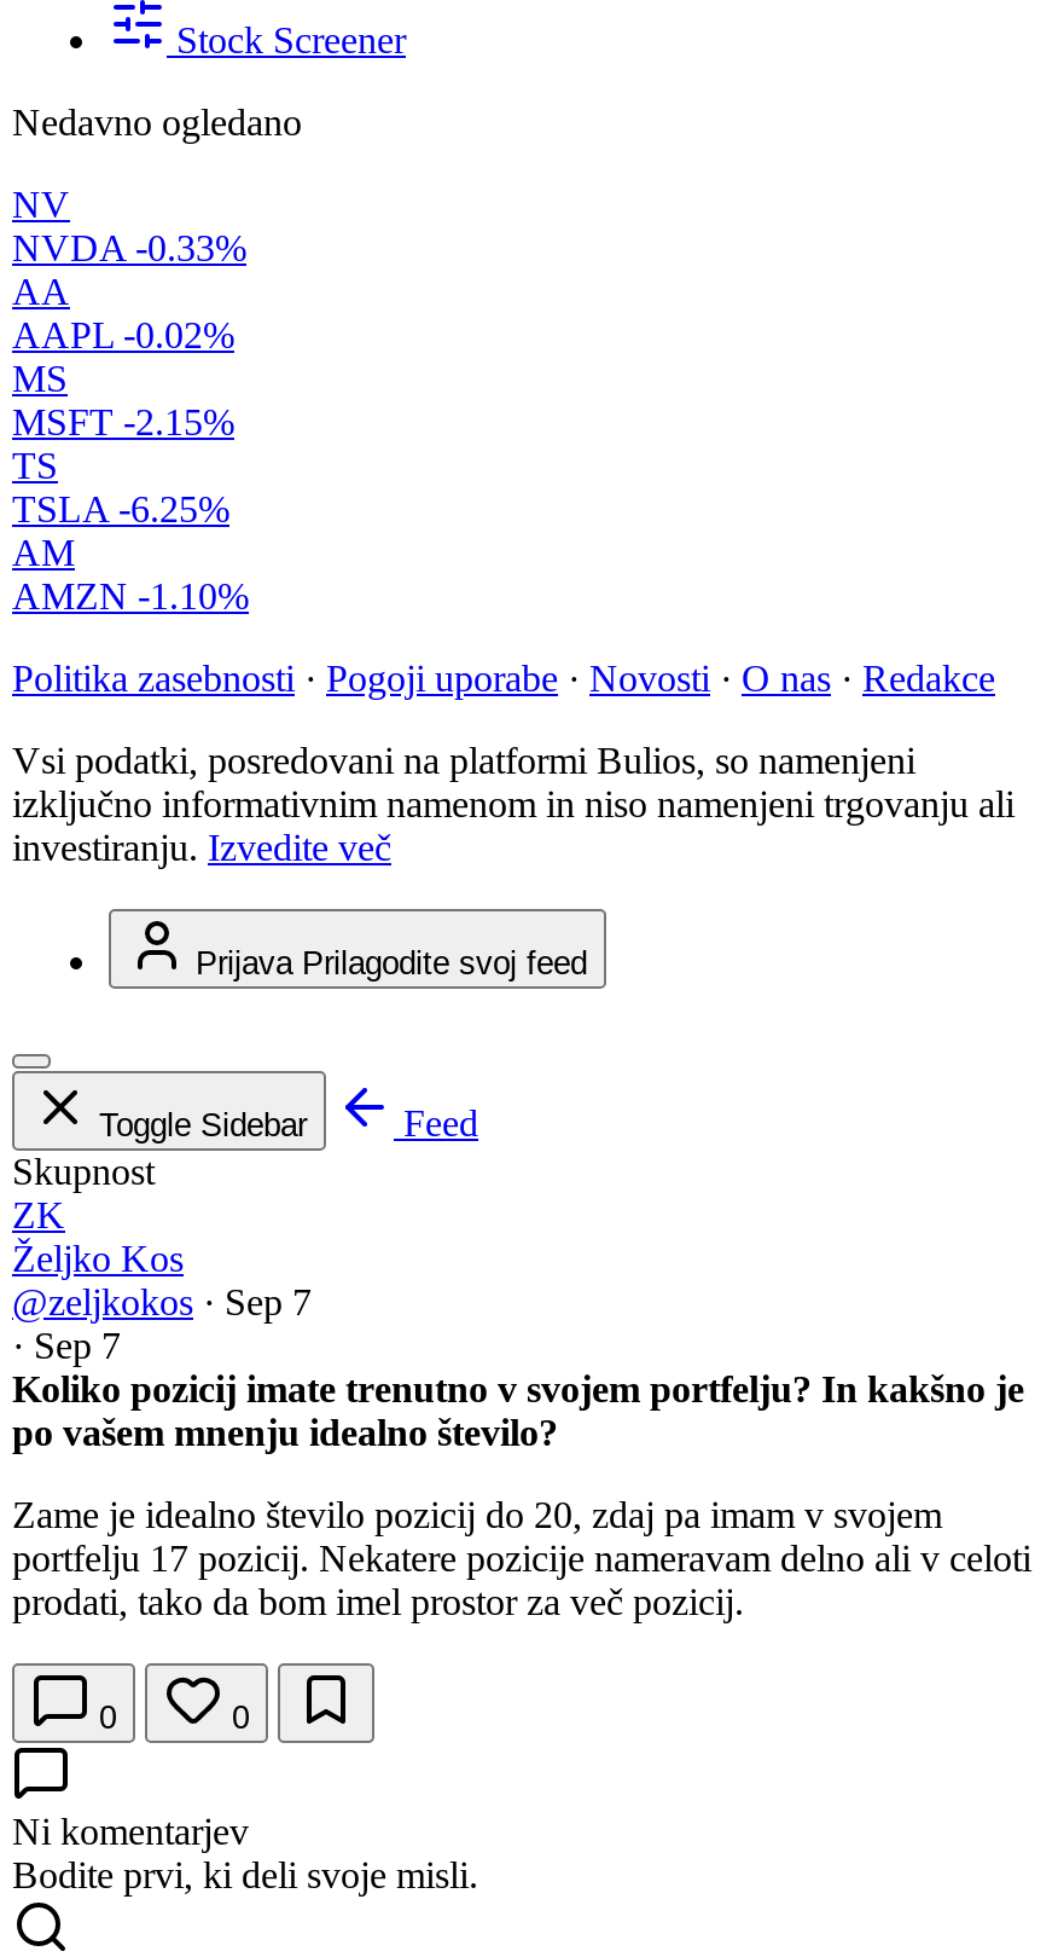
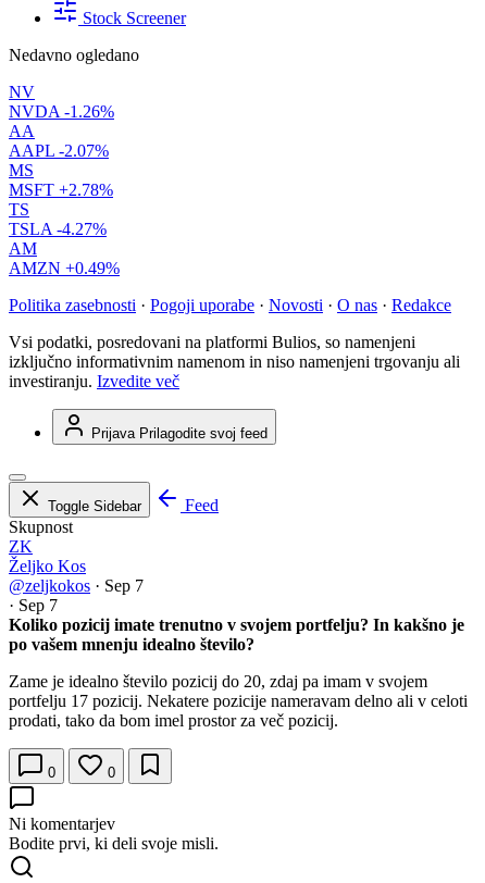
[12,227,246,269] NVDA -0.33% -> [9,102,114,121] NVDA -1.26%
[12,315,234,356] AAPL -0.02% -> [9,141,109,160] AAPL -2.07%
[12,402,234,443] MSFT -2.15% -> [9,181,113,199] MSFT +2.78%
[12,489,229,530] TSLA -6.25% -> [9,220,107,238] TSLA -4.27%
[12,576,249,617] AMZN -1.10% -> [9,259,120,277] AMZN +0.49%

